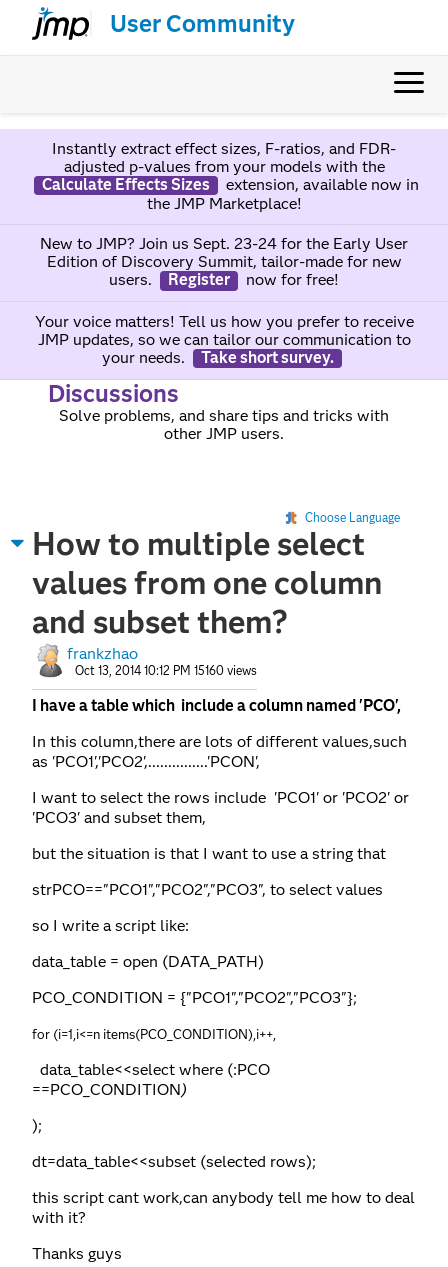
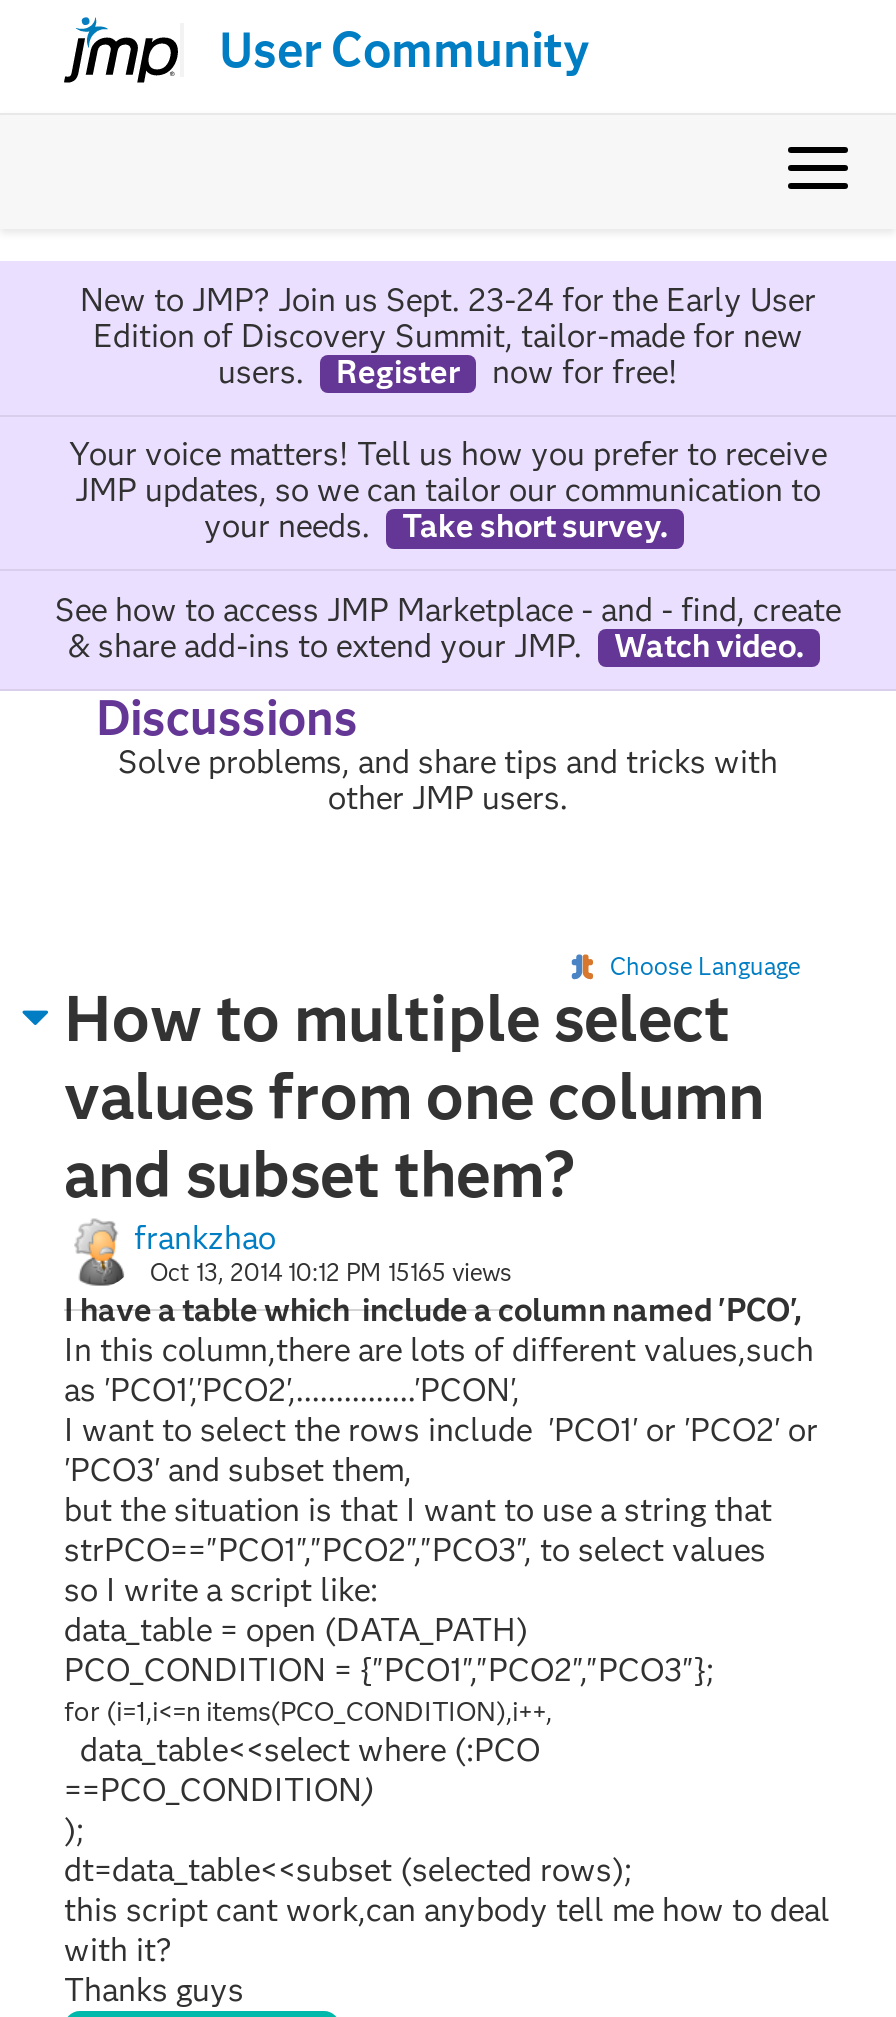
[41,139,418,213] Instantly extract effect sizes, F-ratios, and FDR- | adjusted p-values from your models with the | Calculate Effects Sizes | extension, available now in | the JMP Marketplace! -> none
none -> [55,590,841,664] See how to access JMP Marketplace - and - find, create | & share add-ins to extend your JMP. | Watch video.
[75,663,257,678] Oct 13, 2014 10:12 PM 15160 views -> [150,1257,512,1287] Oct 13, 2014 10:12 PM 15165 views

